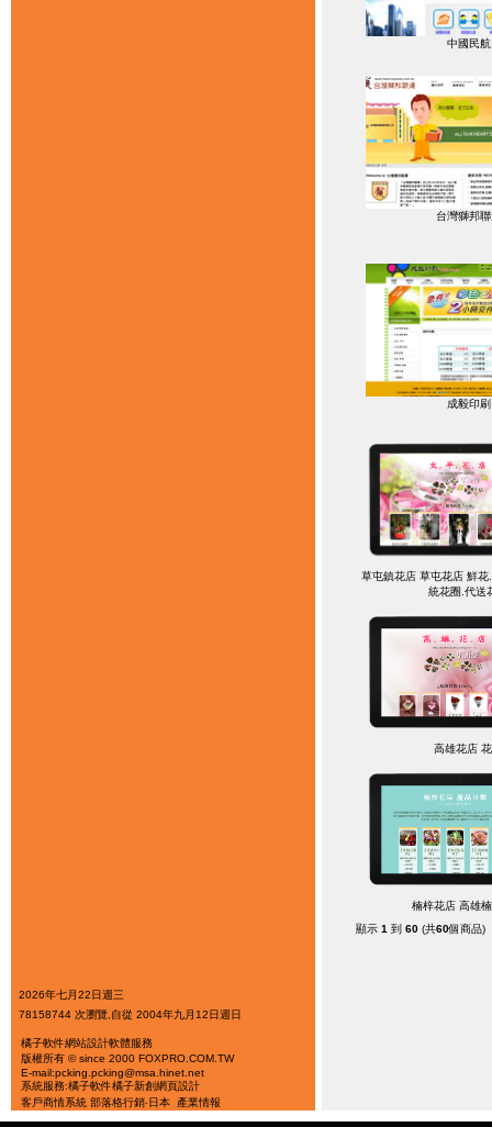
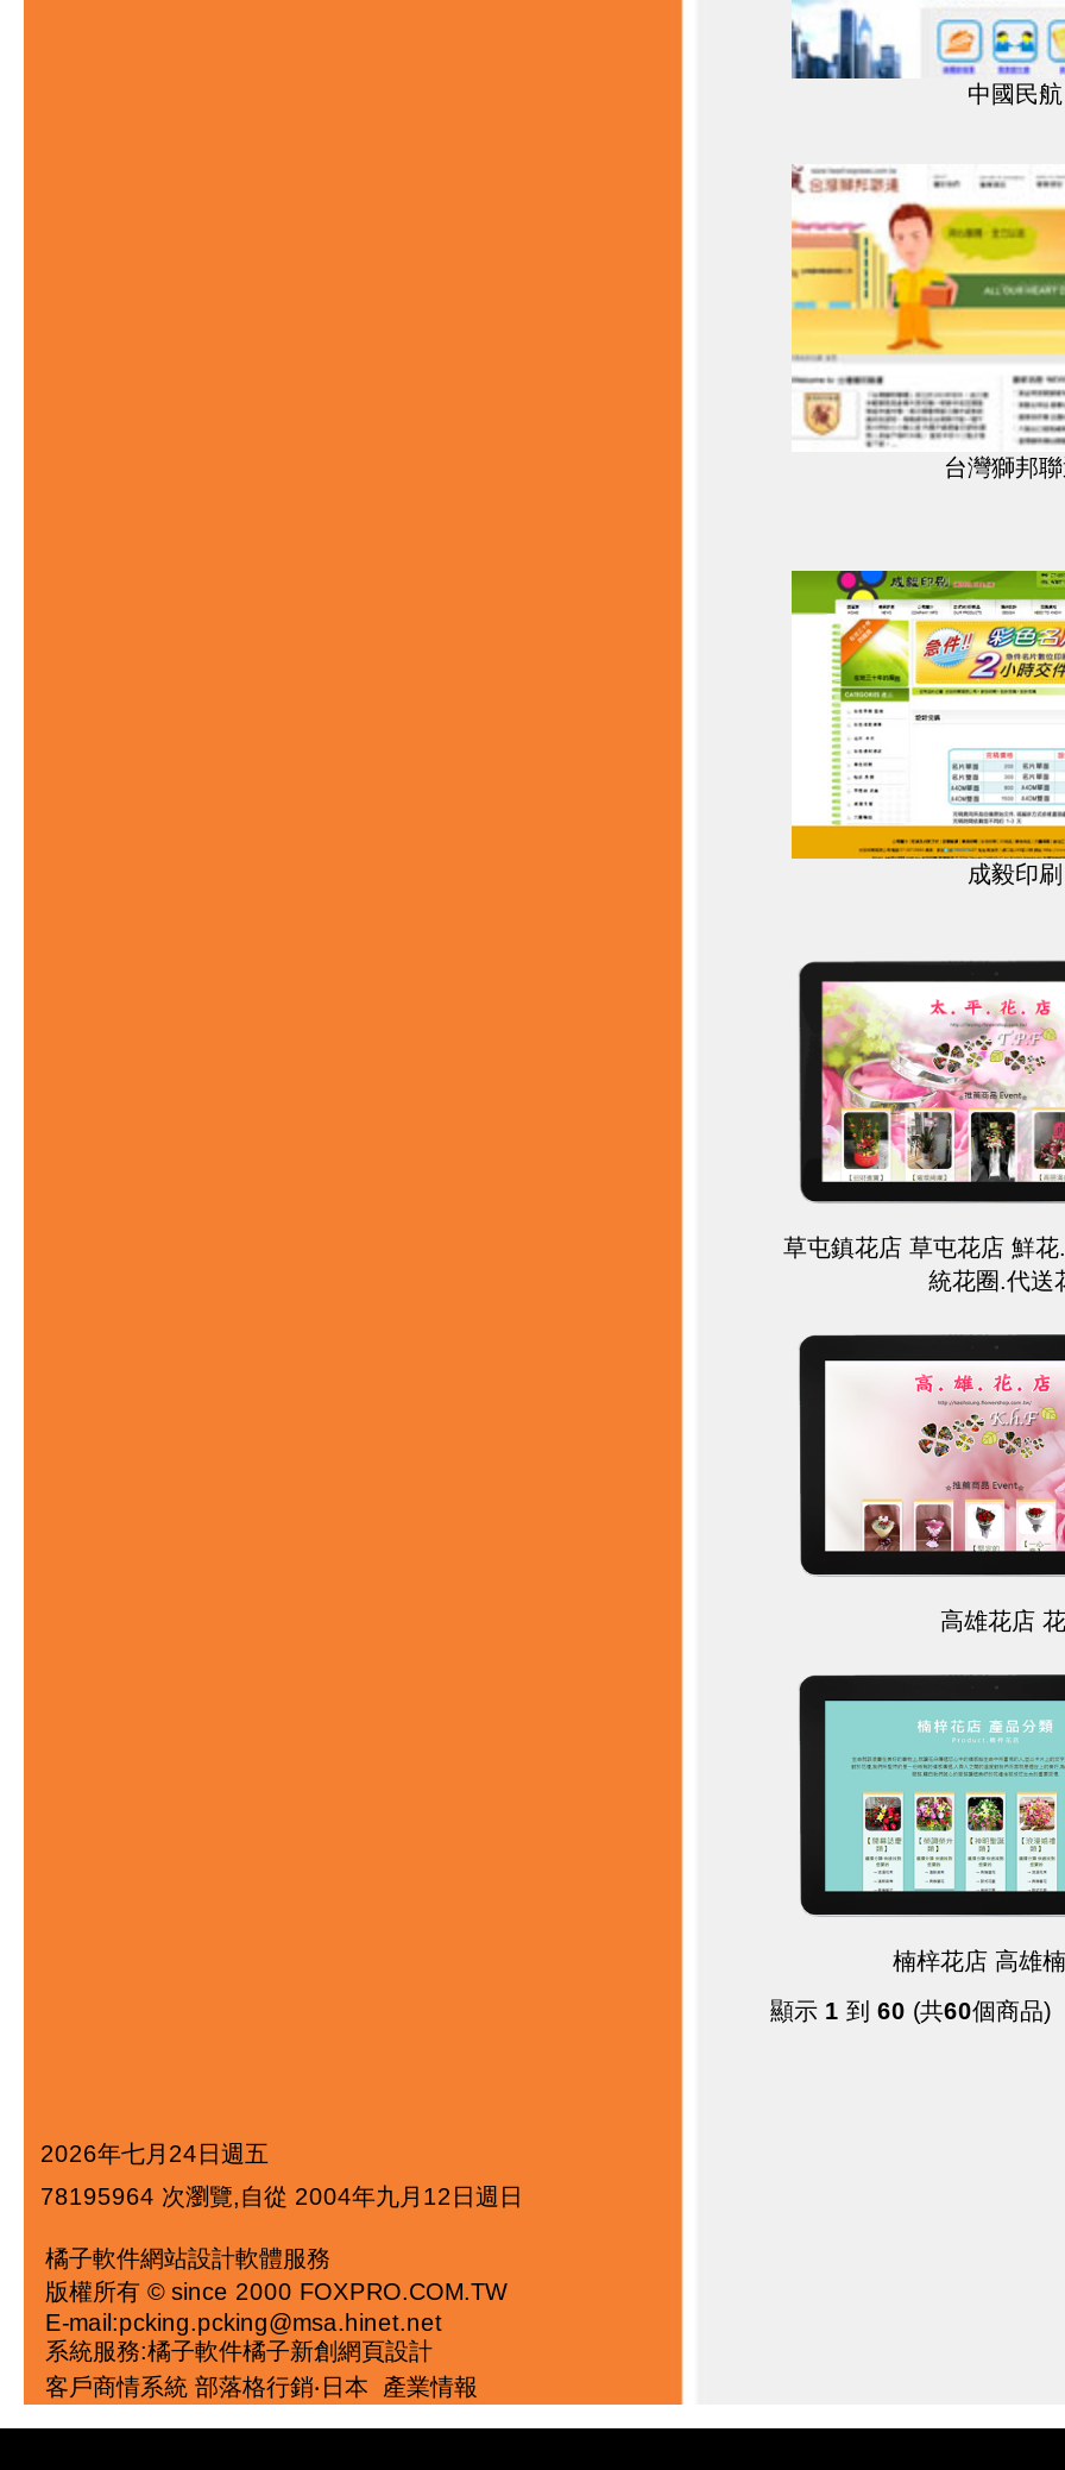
[12,989,131,1001] 2026年七月22日週三 -> [26,2141,283,2167] 2026年七月24日週五
[12,1008,242,1020] 78158744 次瀏覽,自從 2004年九月12日週日 -> [26,2183,523,2210] 78195964 次瀏覽,自從 2004年九月12日週日

